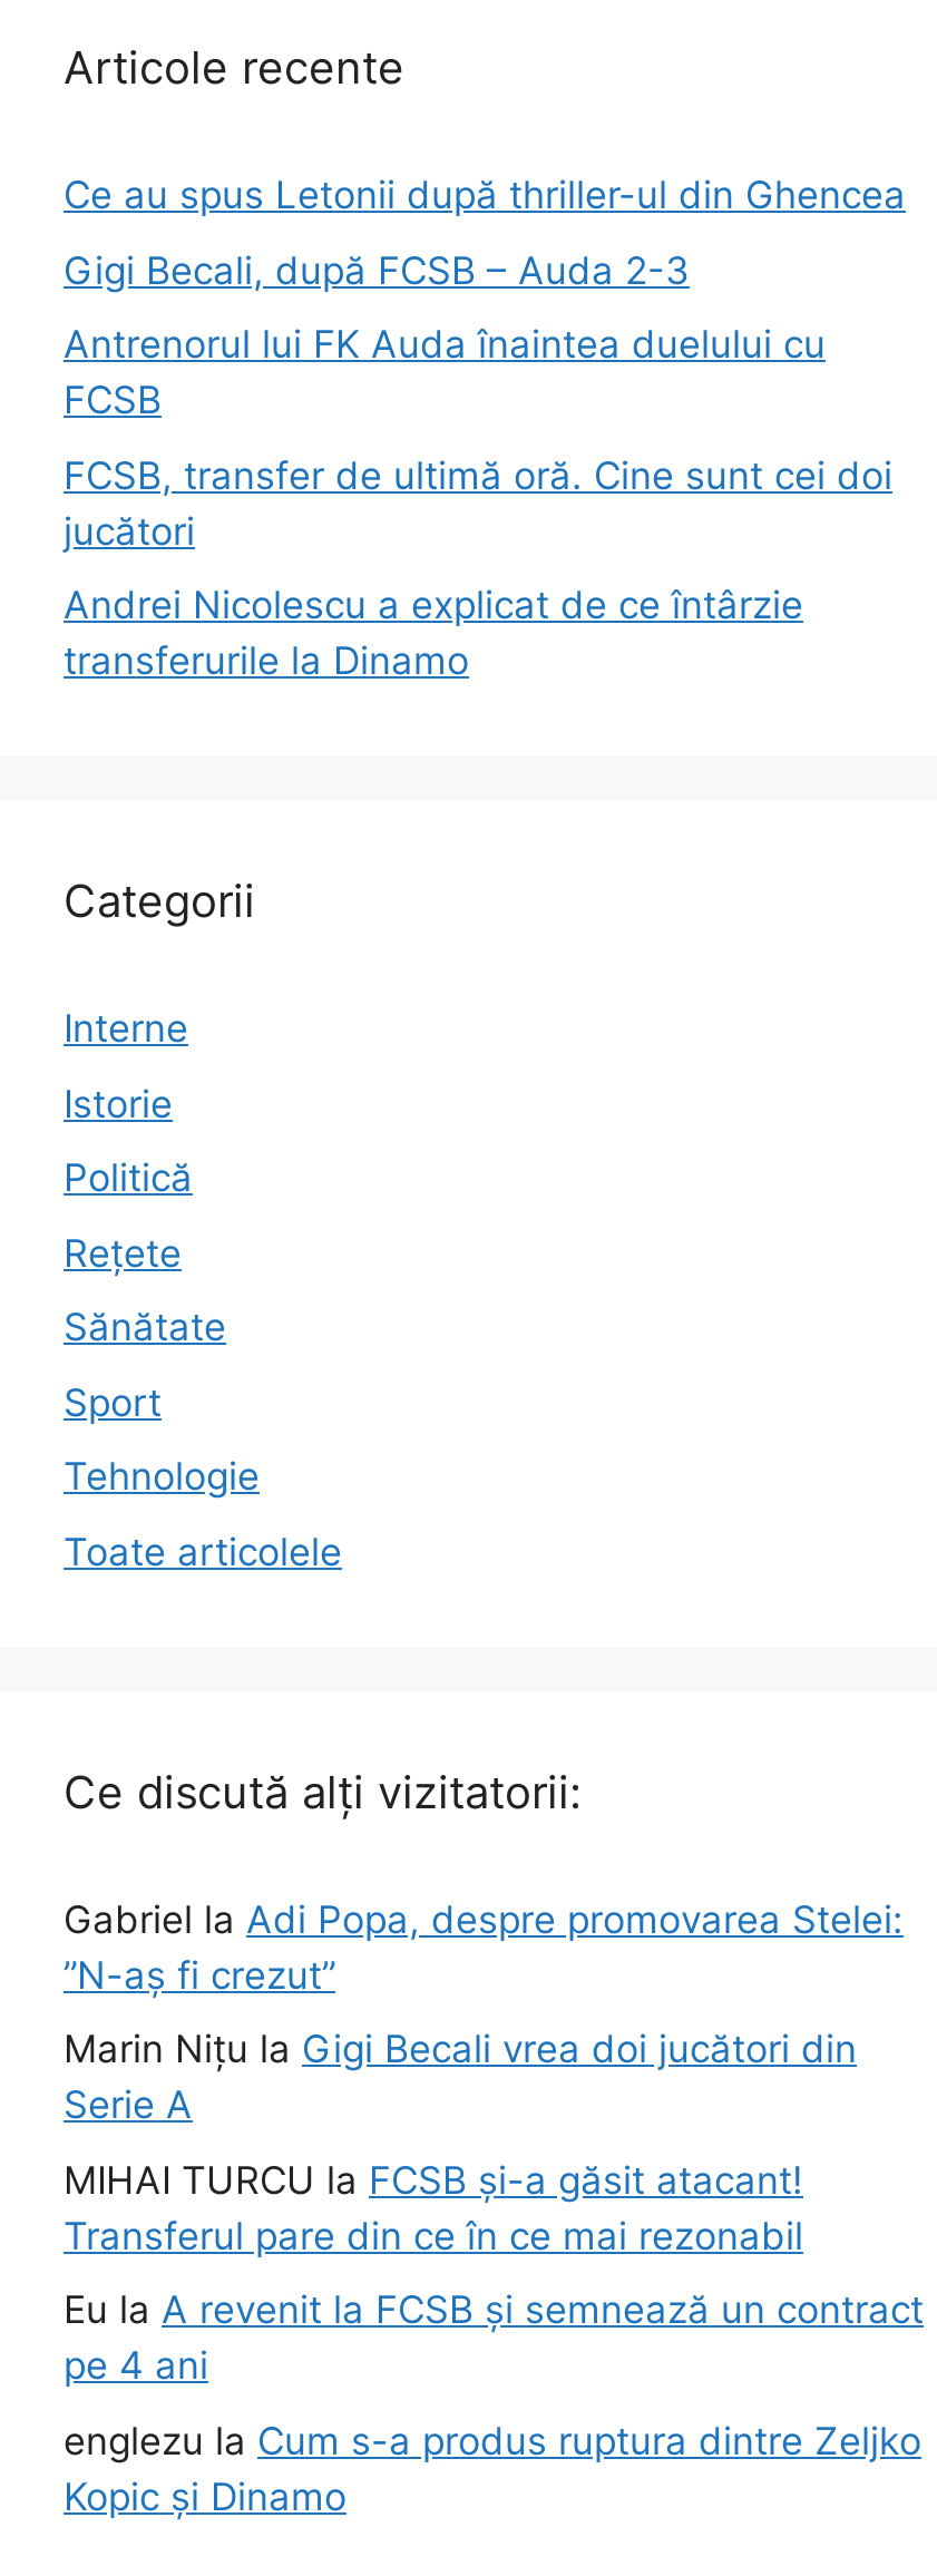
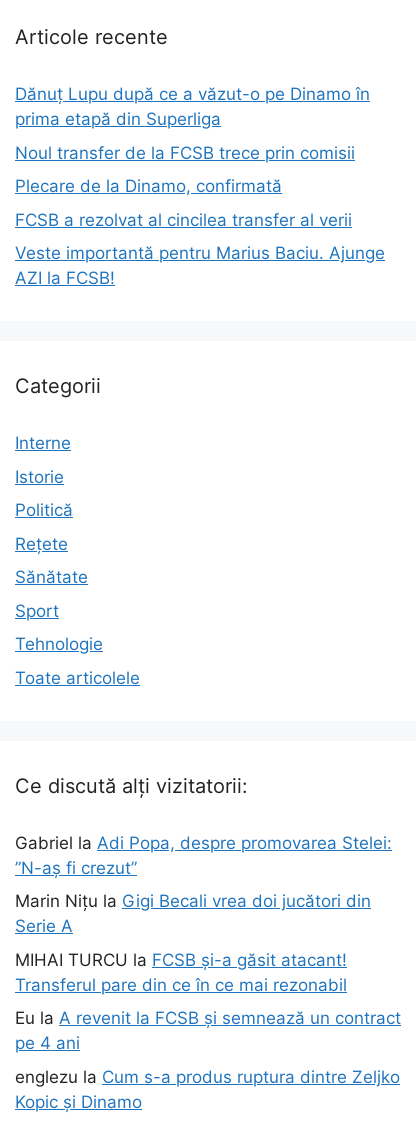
[64,173,906,218] Ce au spus Letonii după thriller-ul din Ghencea -> [15,84,370,129] Dănuț Lupu după ce a văzut-o pe Dinamo în | prima etapă din Superliga
[64,248,690,293] Gigi Becali, după FCSB – Auda 2-3 -> [15,143,355,163] Noul transfer de la FCSB trece prin comisii
[64,323,826,423] Antrenorul lui FK Auda înaintea duelului cu | FCSB -> [15,176,282,196] Plecare de la Dinamo, confirmată
[64,453,892,553] FCSB, transfer de ultimă oră. Cine sunt cei doi | jucători -> [15,210,352,230] FCSB a rezolvat al cincilea transfer al verii
[64,583,803,684] Andrei Nicolescu a explicat de ce întârzie | transferurile la Dinamo -> [15,243,385,288] Veste importantă pentru Marius Baciu. Ajunge | AZI la FCSB!

